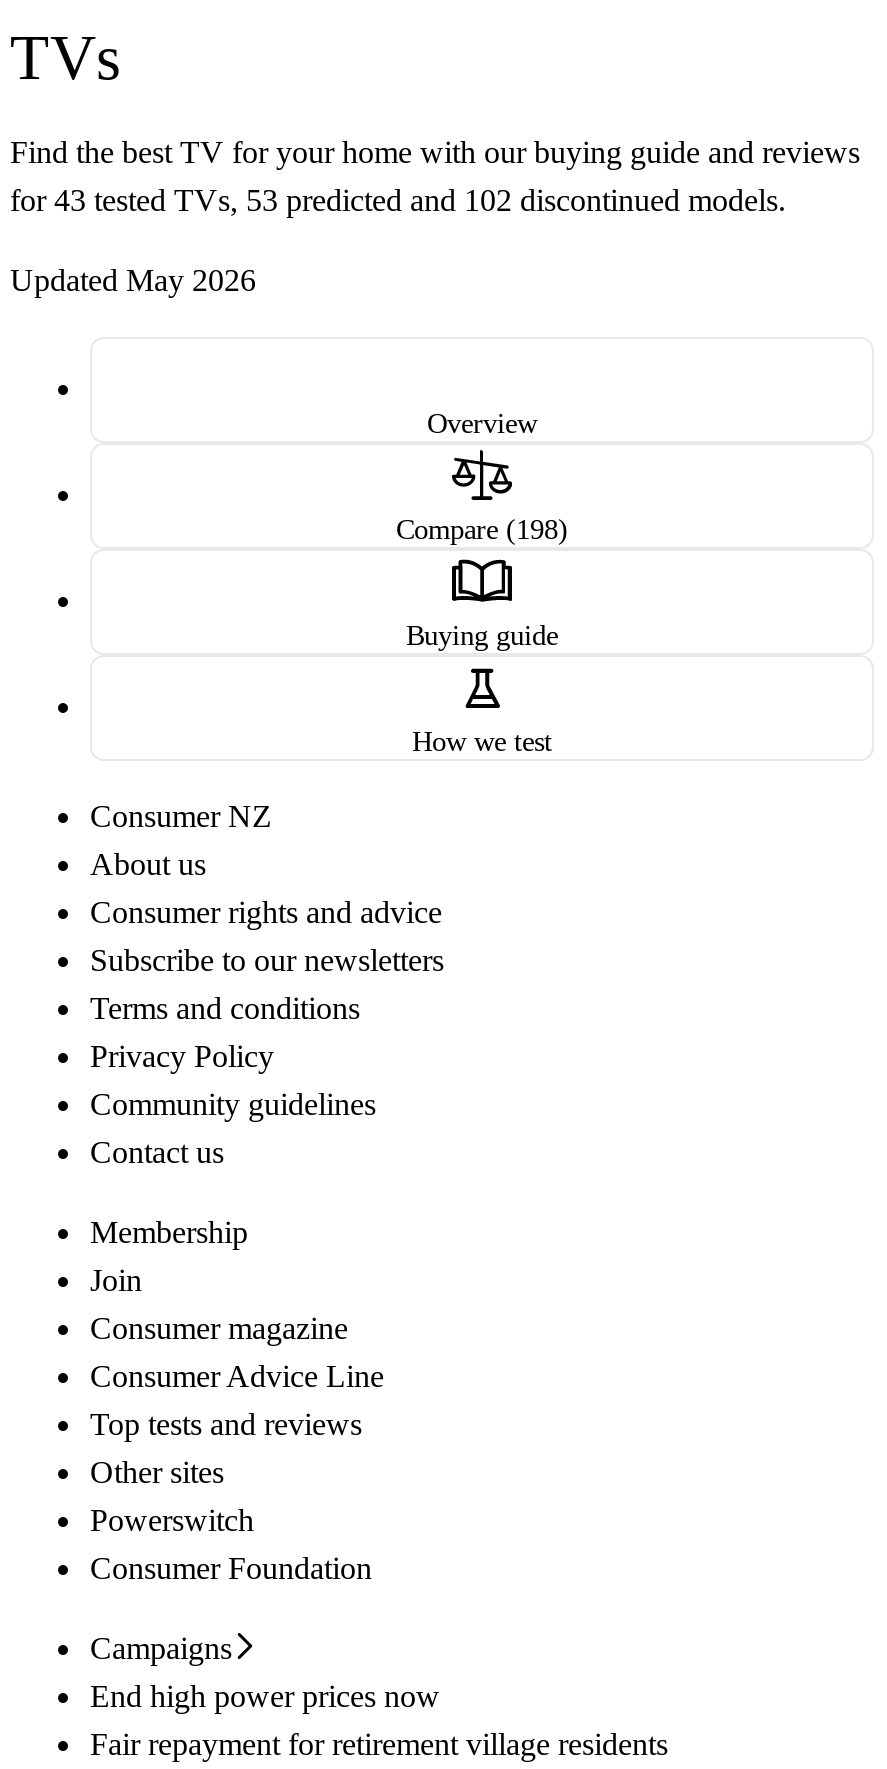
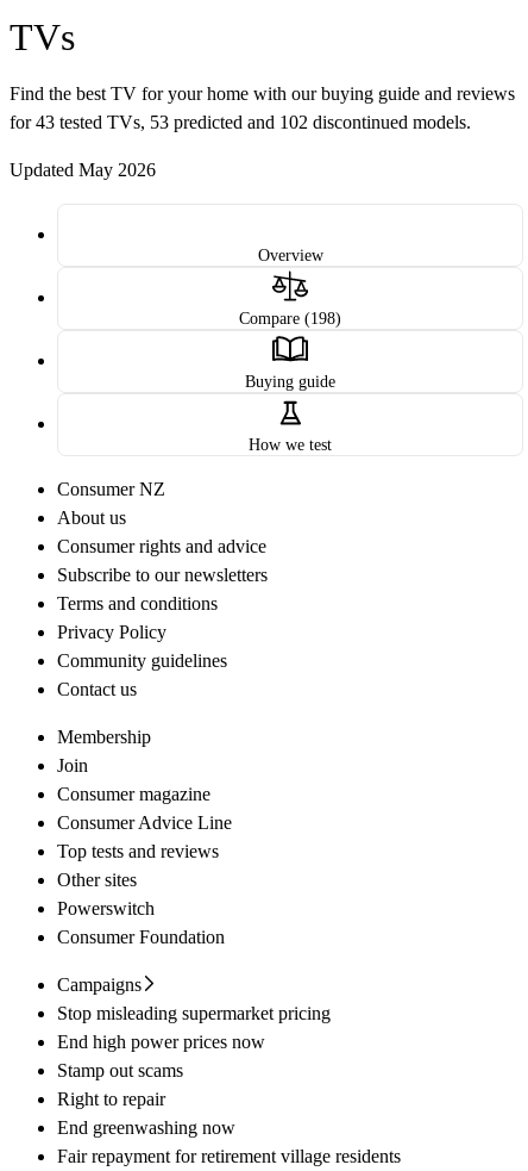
none -> [57,1004,331,1024] Stop misleading supermarket pricing
none -> [57,1061,235,1138] Stamp out scams | Right to repair | End greenwashing now

